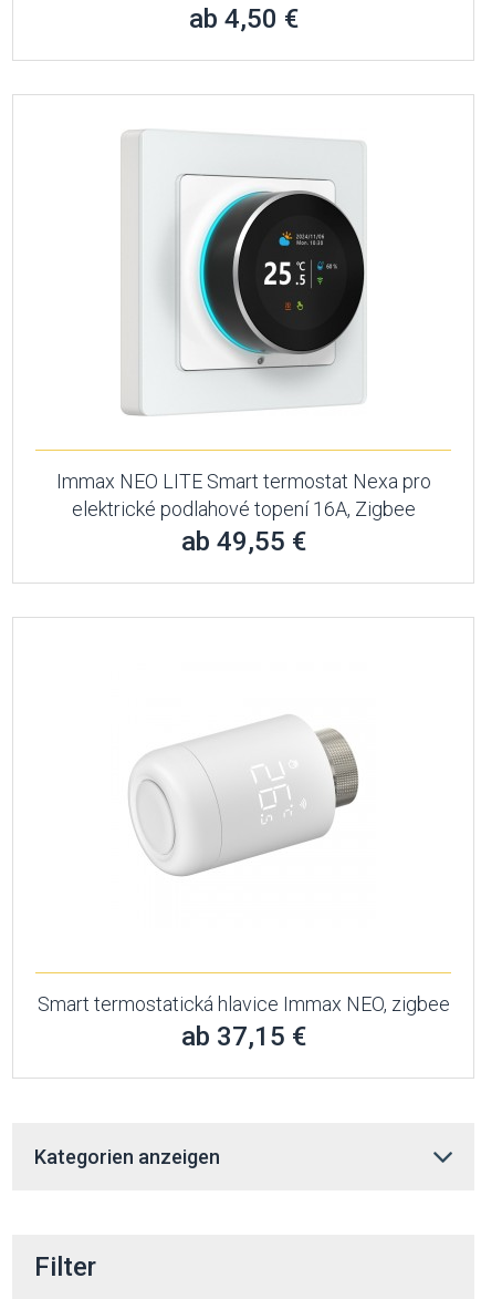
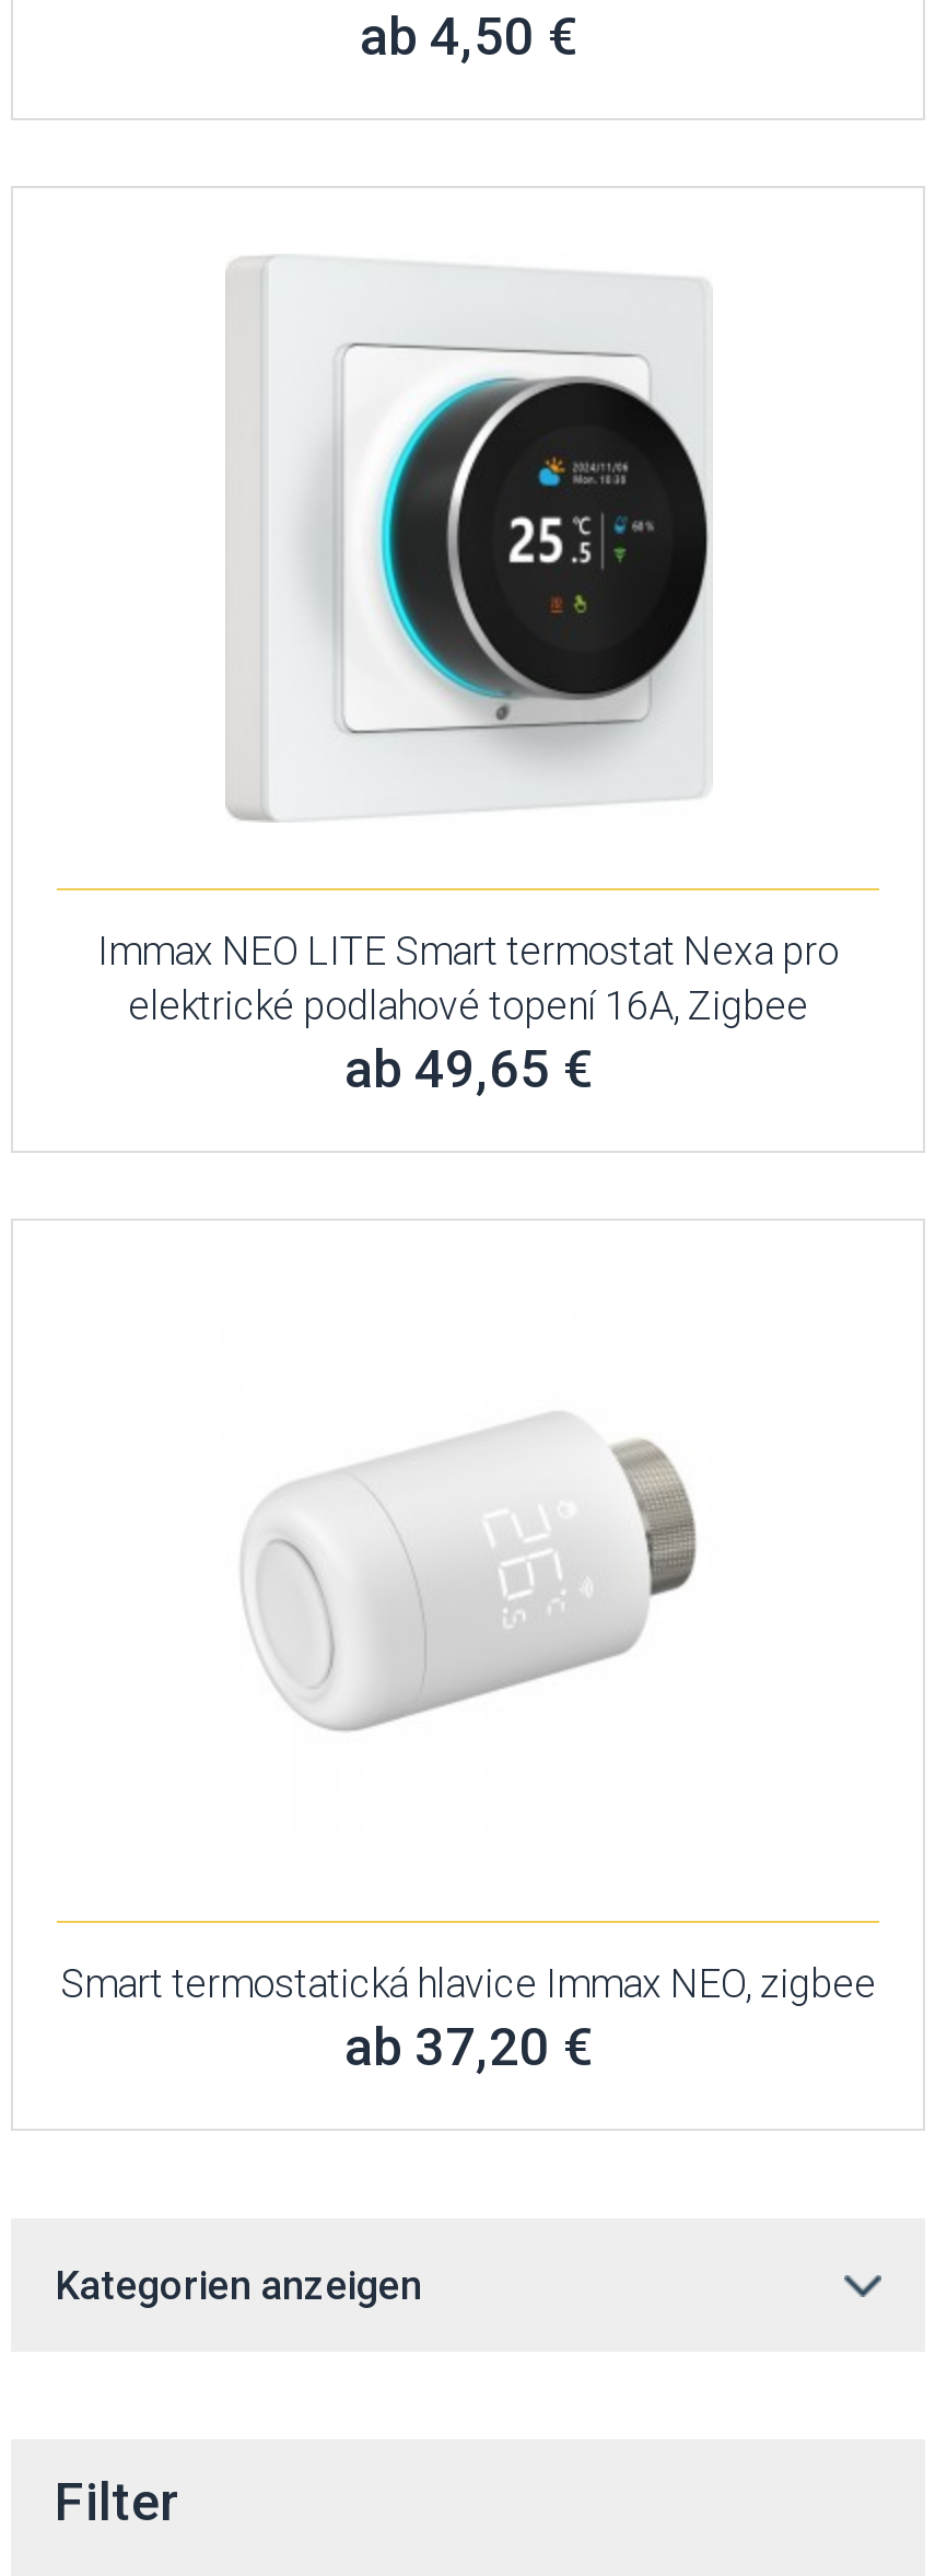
[181,526,306,557] ab 49,55 € -> [344,1039,592,1100] ab 49,65 €
[181,1021,306,1052] ab 37,15 € -> [344,2017,592,2078] ab 37,20 €

